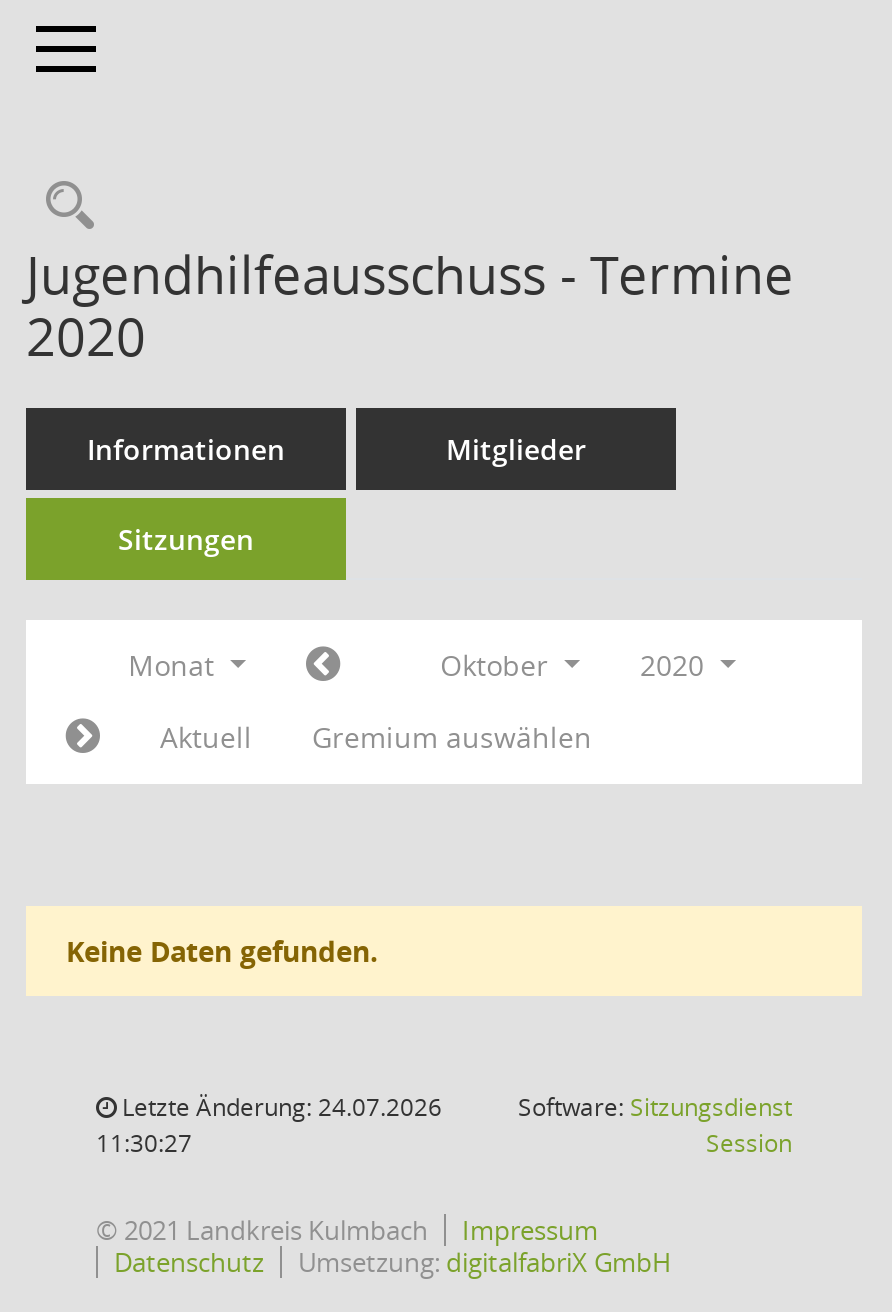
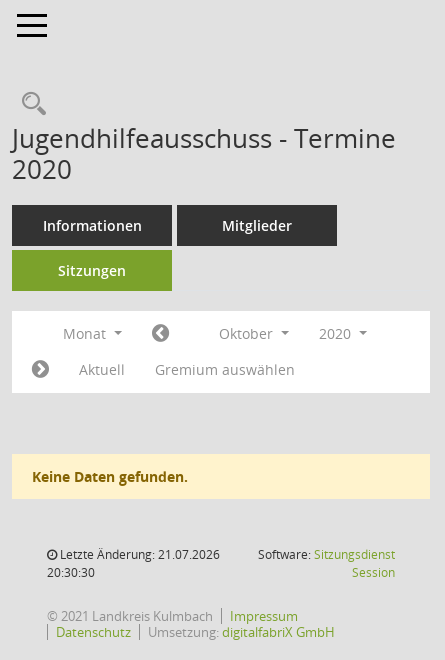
[116,1090,442,1124] Letzte Änderung: 24.07.2026 -> [57,546,220,563] Letzte Änderung: 21.07.2026
[96,1126,192,1160] 11:30:27 -> [47,564,95,581] 20:30:30

